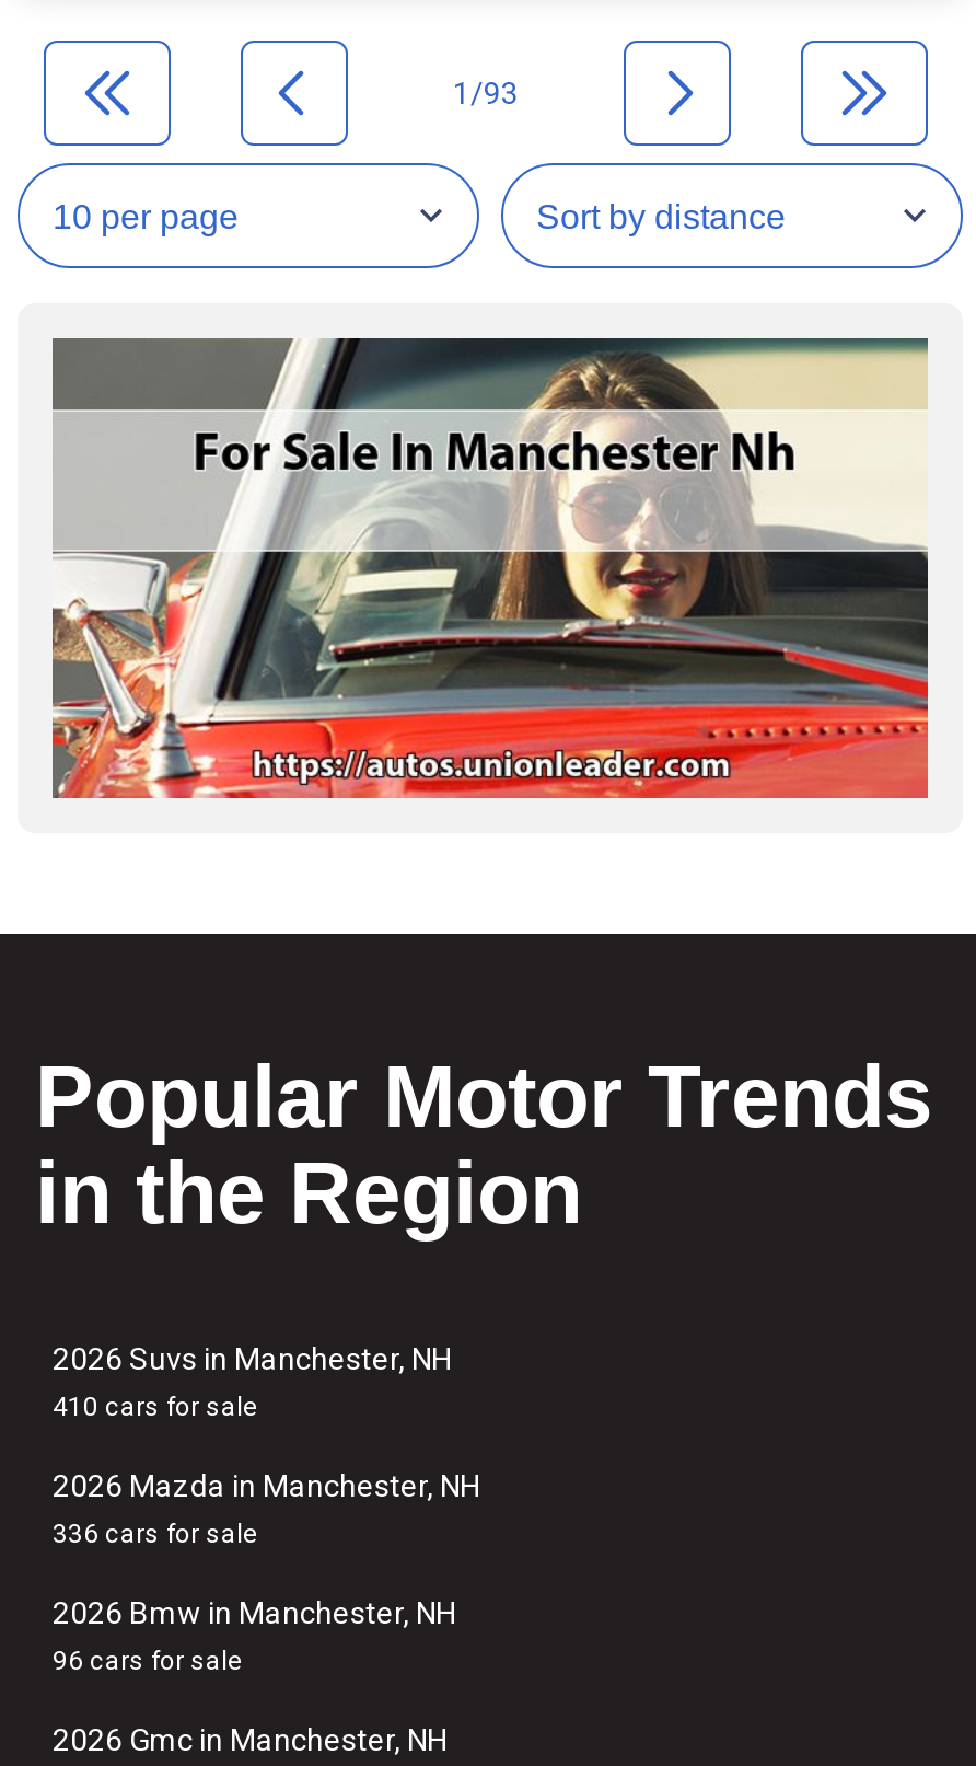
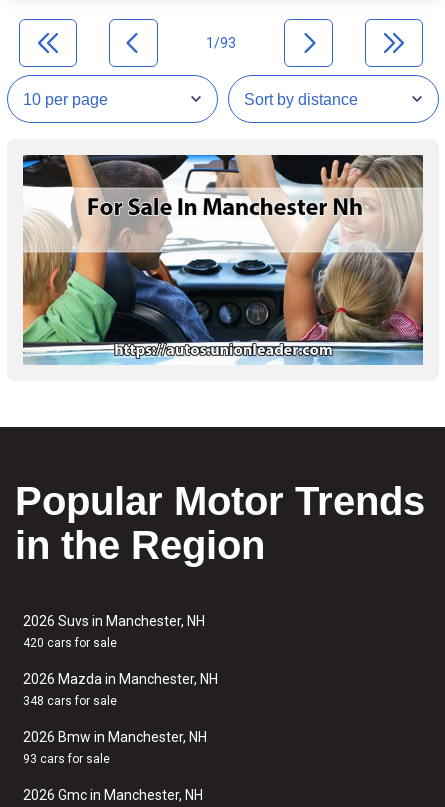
[50,336,930,800] [image] -> [22,154,424,366] [image]
[53,1392,258,1422] 410 cars for sale -> [23,636,117,650] 420 cars for sale
[53,1519,258,1549] 336 cars for sale -> [23,694,117,708] 348 cars for sale
[53,1646,243,1676] 96 cars for sale -> [23,752,110,766] 93 cars for sale

